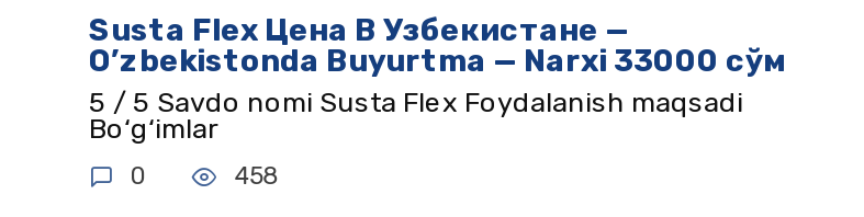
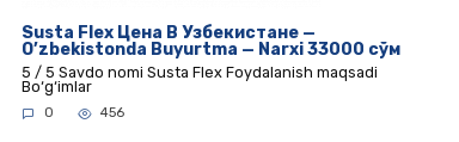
[234,162,280,191] 458 -> [100,105,124,121] 456

